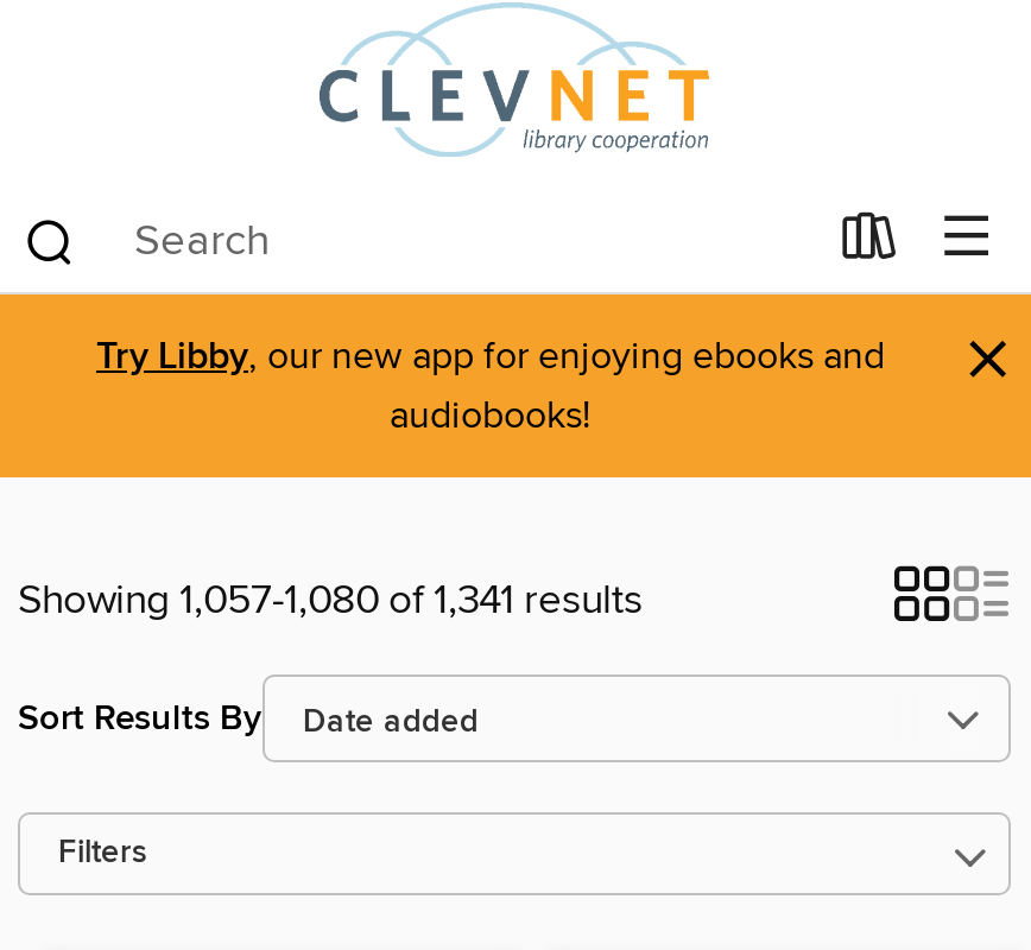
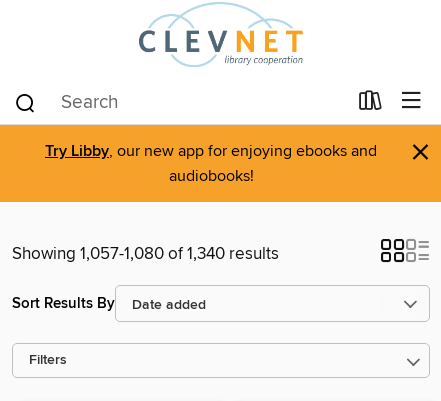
[18,575,643,627] Showing 1,057-1,080 of 1,341 results -> [12,243,279,265] Showing 1,057-1,080 of 1,340 results

